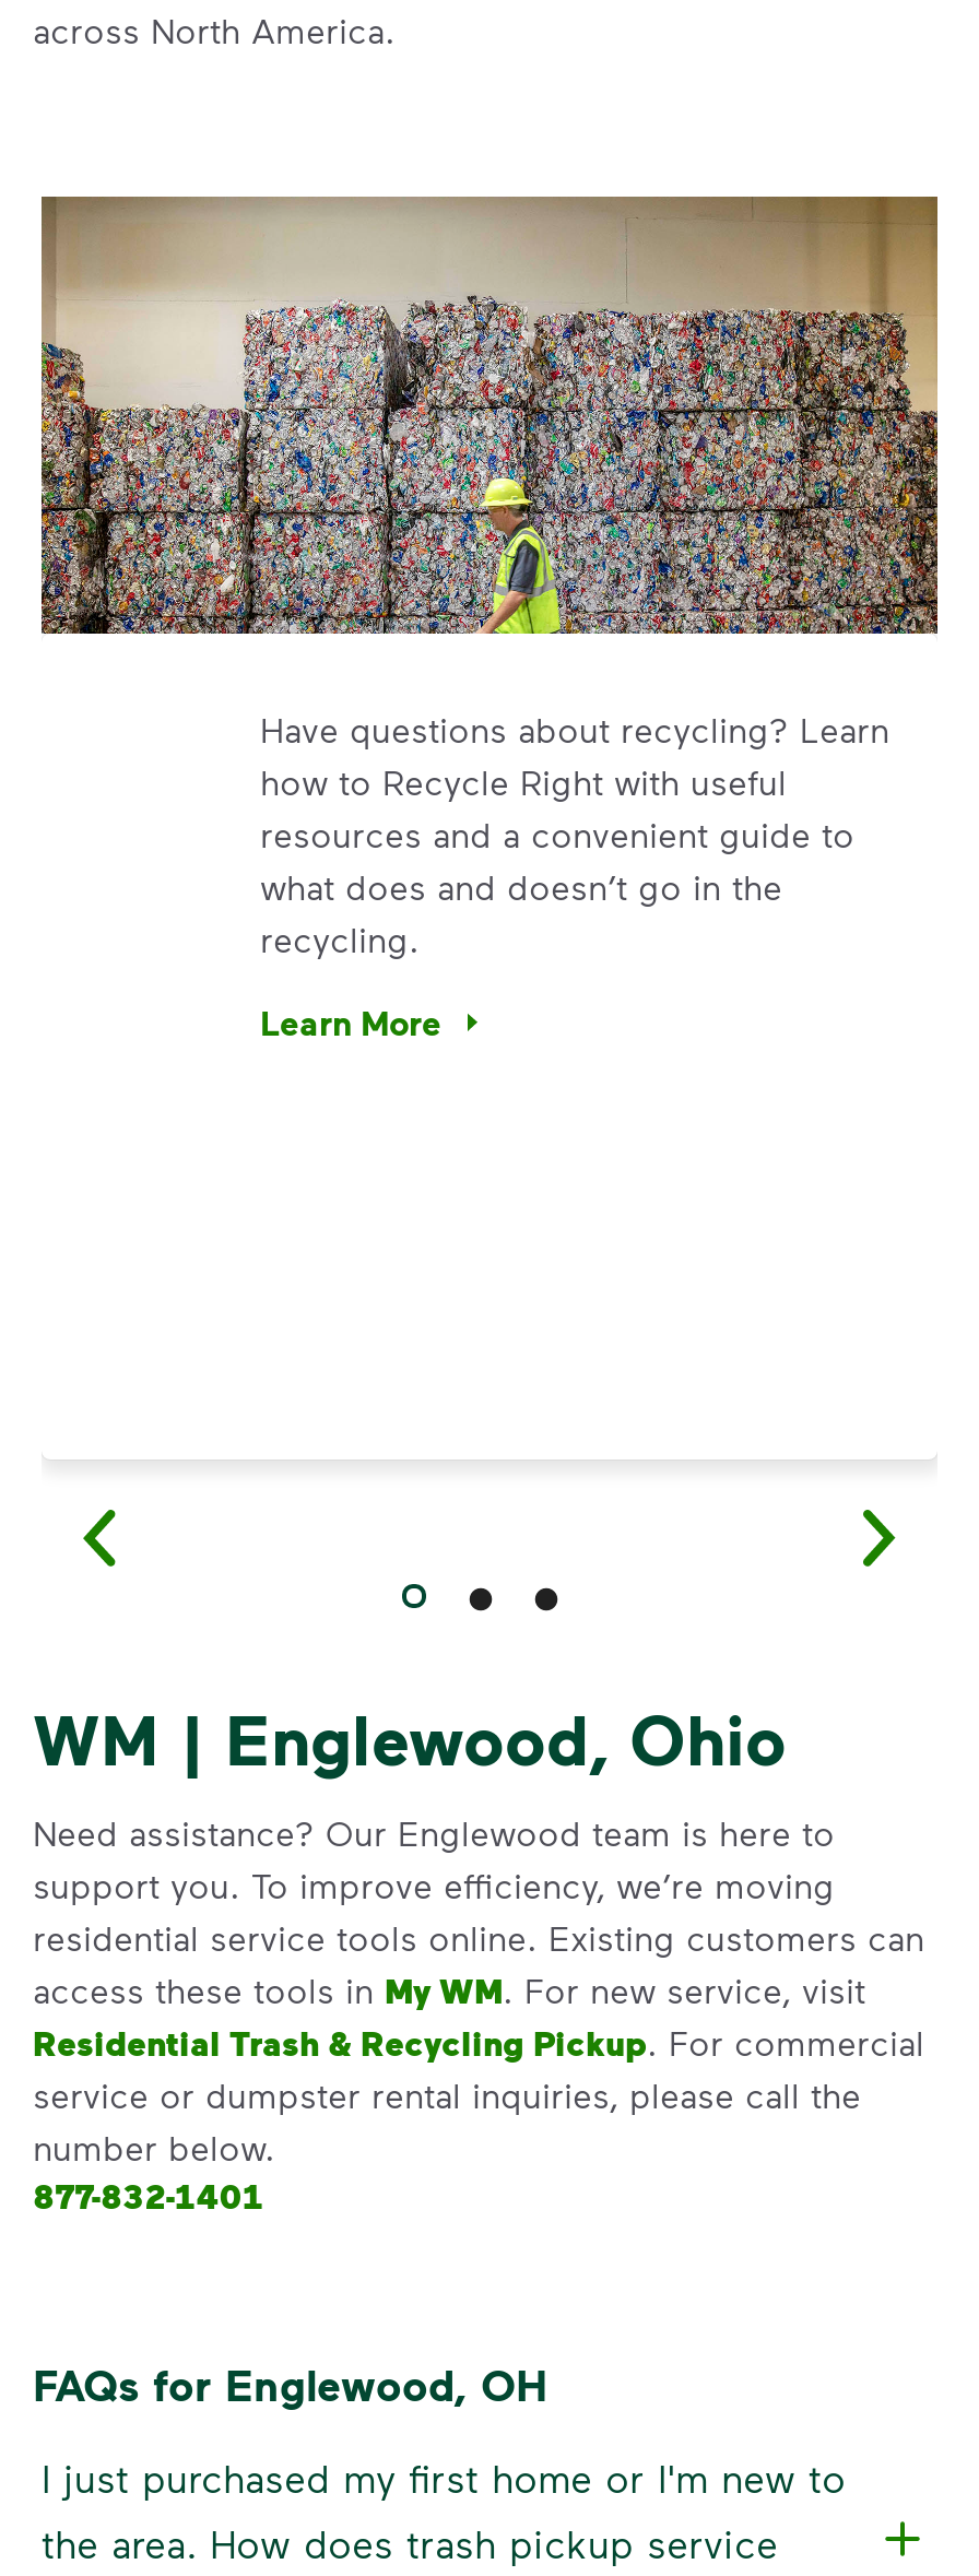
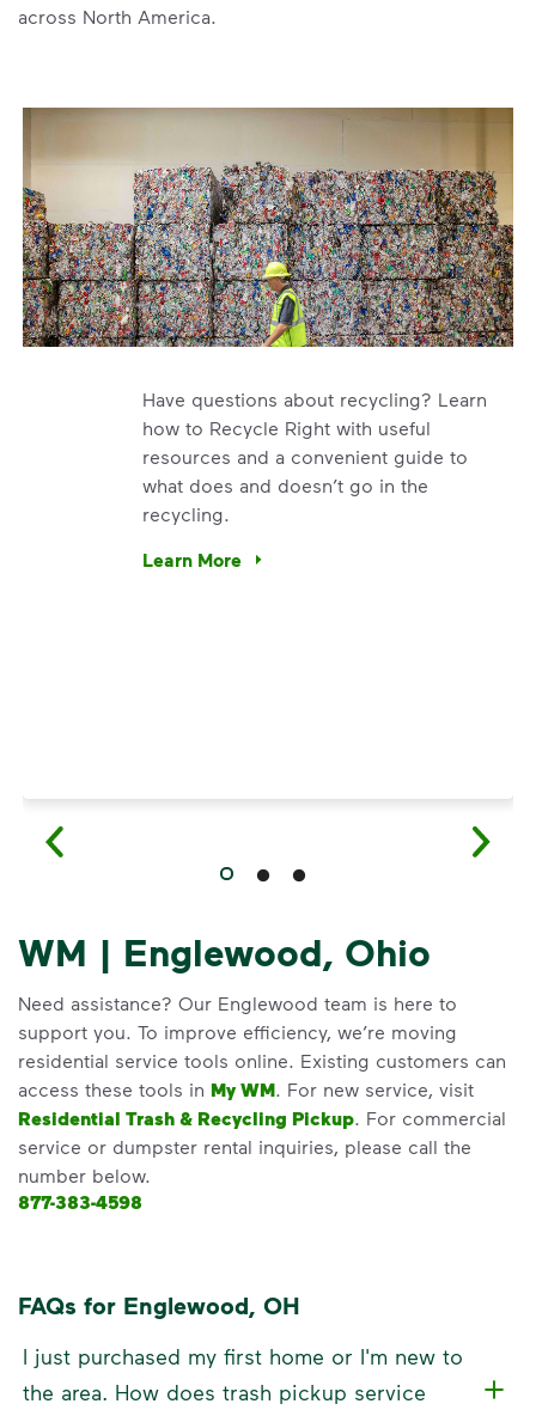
[33,2174,264,2218] 877-832-1401 -> [18,1190,142,1214] 877-383-4598

